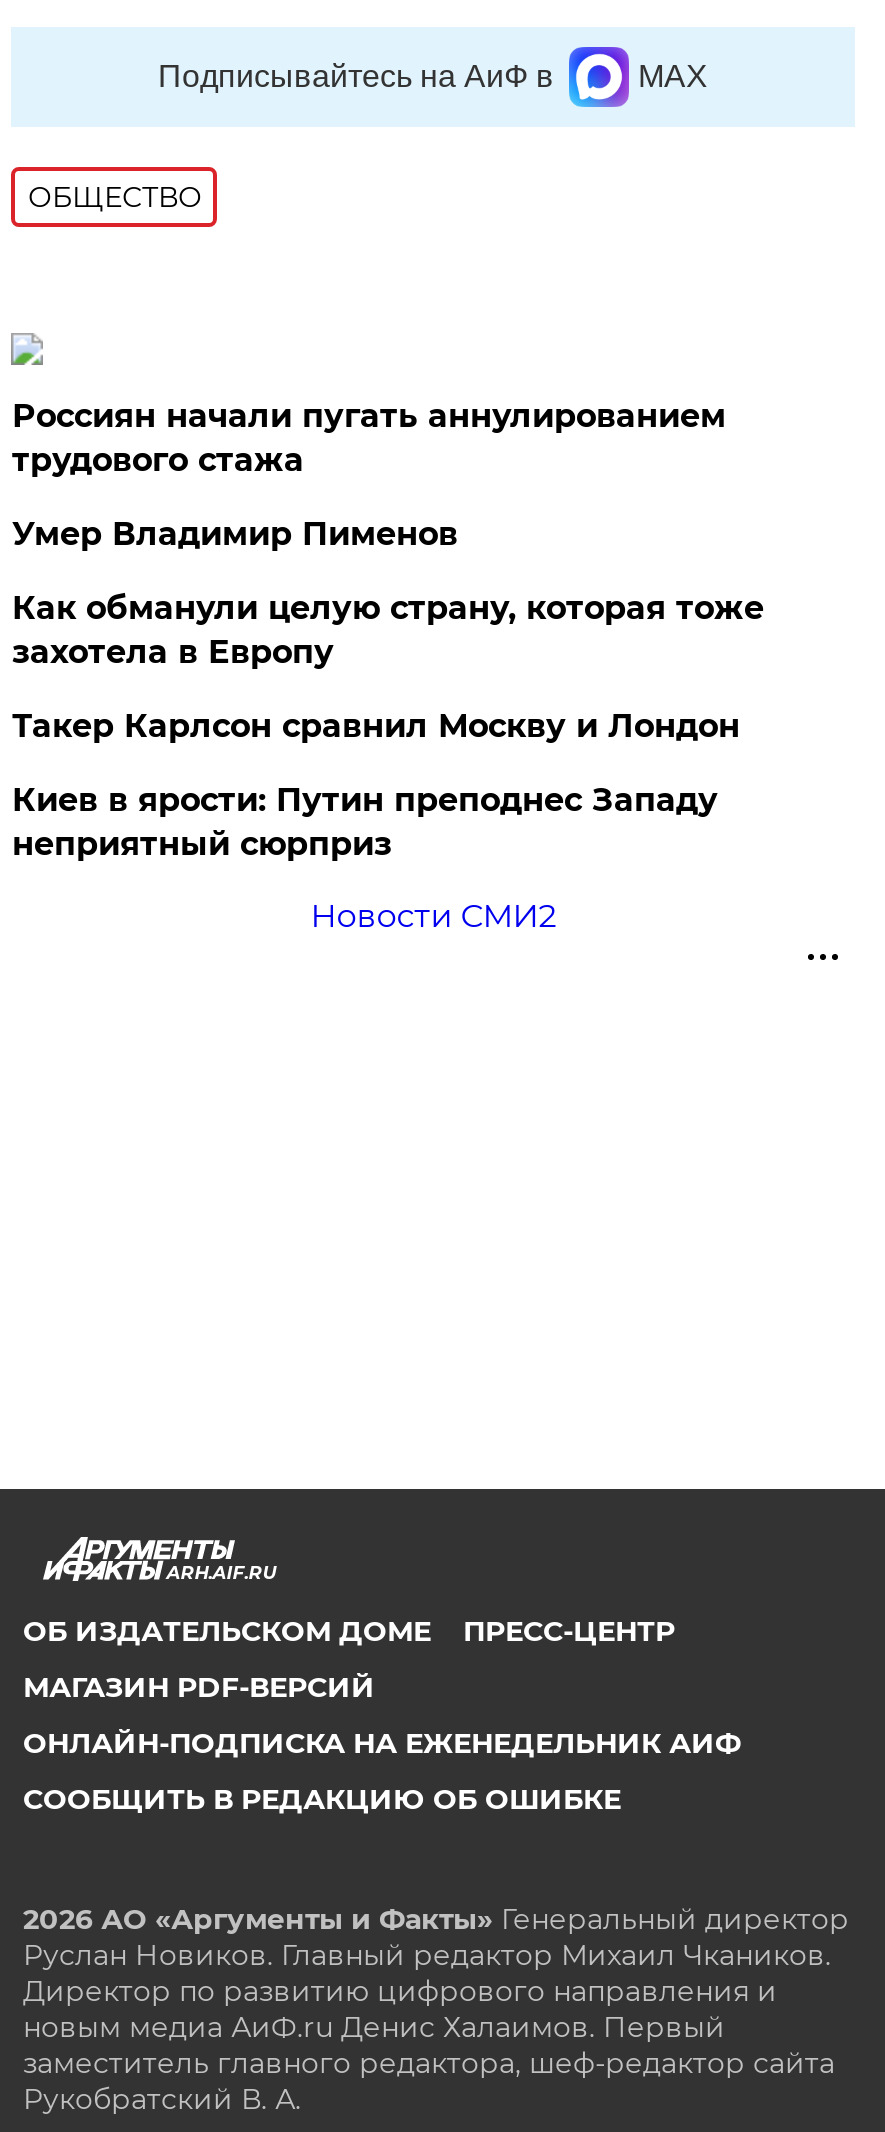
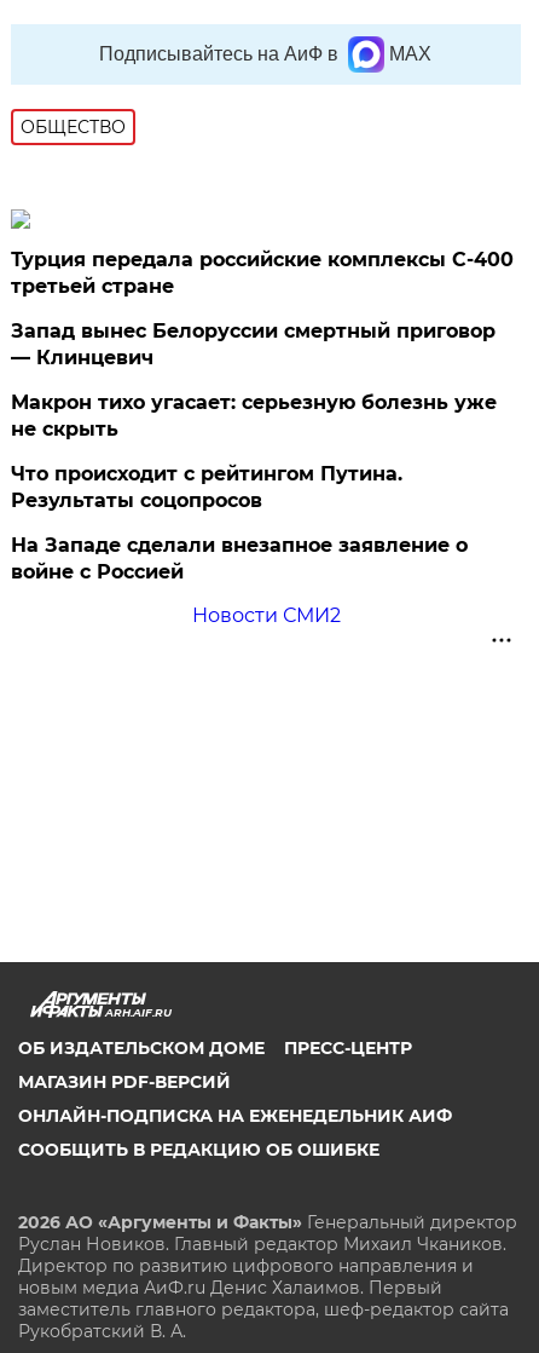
[12,397,726,479] Россиян начали пугать аннулированием | трудового стажа -> [11,248,514,298] Турция передала российские комплексы С-400 | третьей стране
[12,515,458,553] Умер Владимир Пименов -> [11,319,496,369] Запад вынес Белоруссии смертный приговор | — Клинцевич
[12,589,764,671] Как обманули целую страну, которая тоже | захотела в Европу -> [11,391,497,441] Макрон тихо угасает: серьезную болезнь уже | не скрыть
[12,707,740,745] Такер Карлсон сравнил Москву и Лондон -> [11,462,403,512] Что происходит с рейтингом Путина. | Результаты соцопросов
[12,781,718,863] Киев в ярости: Путин преподнес Западу | неприятный сюрприз -> [11,534,468,583] На Западе сделали внезапное заявление о | войне с Россией

